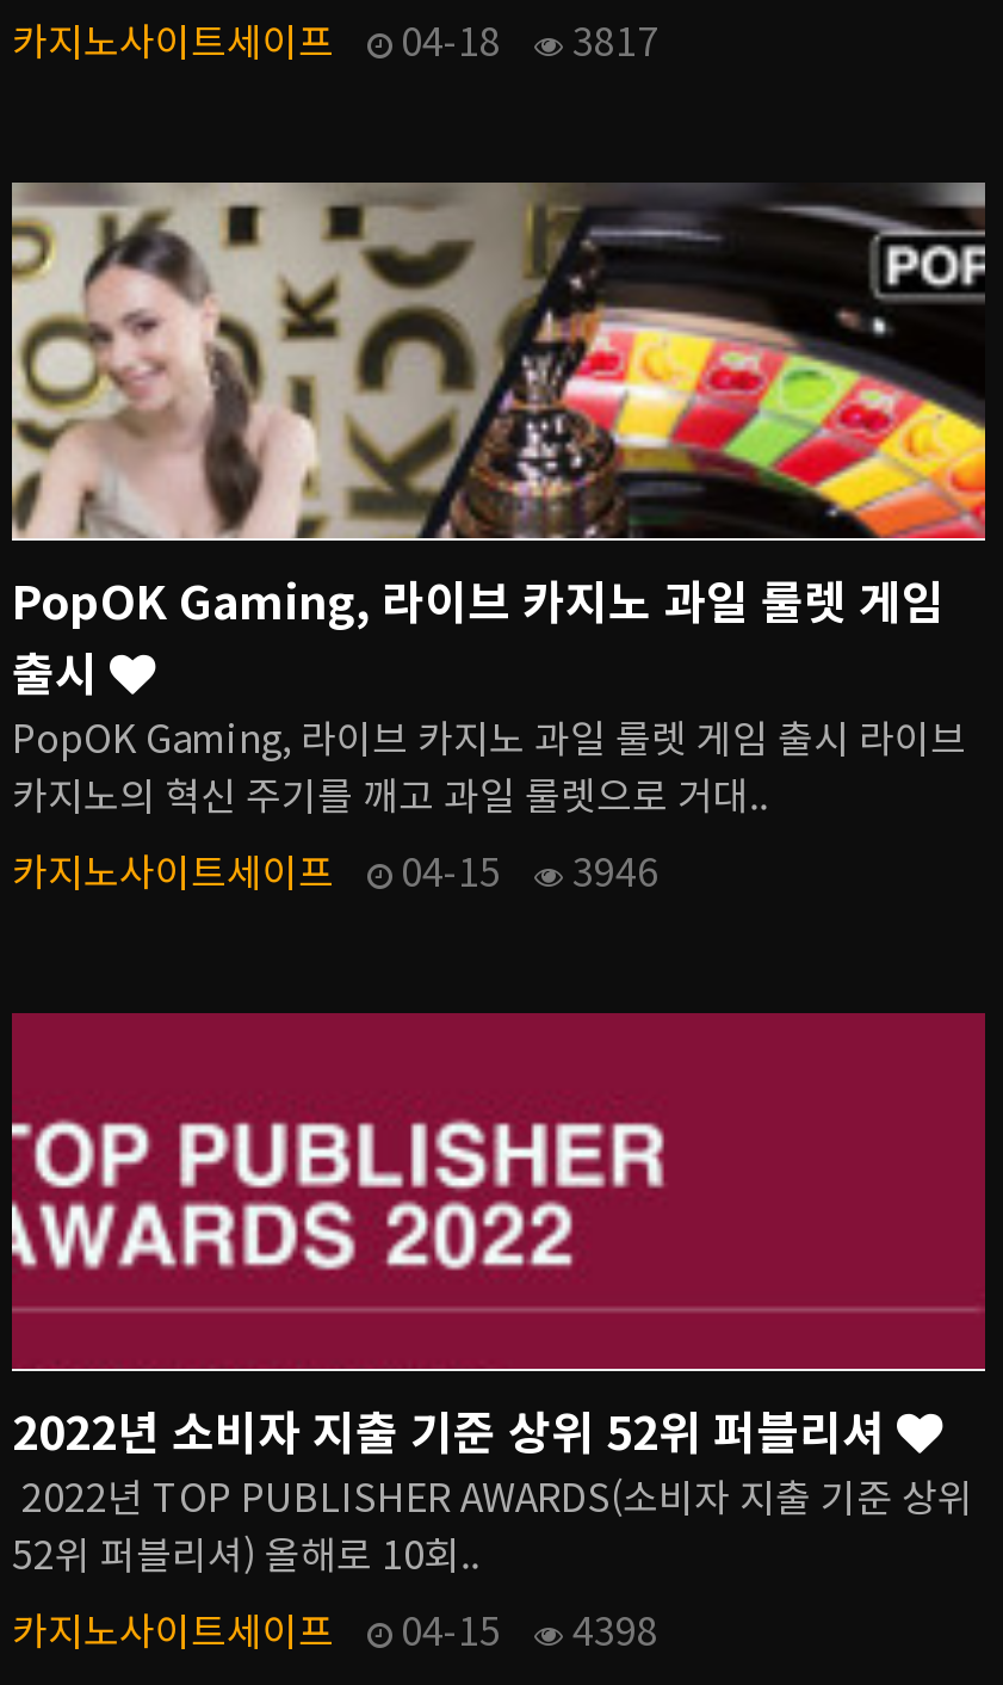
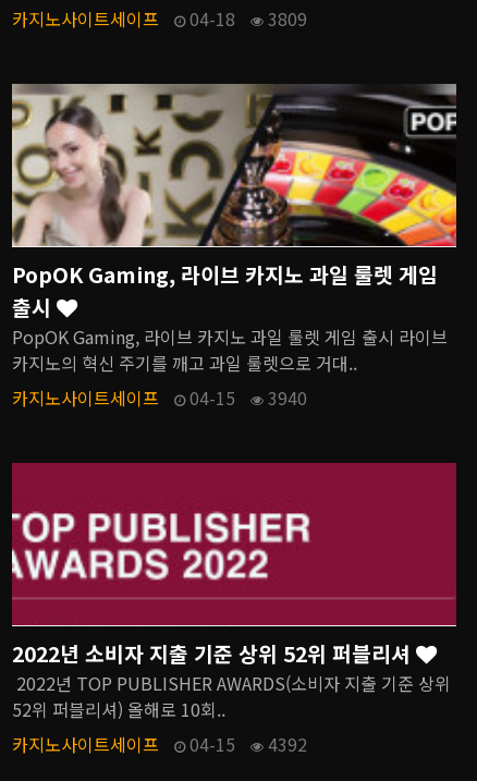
[12,11,658,69] 카지노사이트세이프 04-18 3817 -> [12,6,307,32] 카지노사이트세이프 04-18 3809
[12,842,658,899] 카지노사이트세이프 04-15 3946 -> [12,385,307,411] 카지노사이트세이프 04-15 3940
[12,1601,658,1658] 카지노사이트세이프 04-15 4398 -> [12,731,307,757] 카지노사이트세이프 04-15 4392

